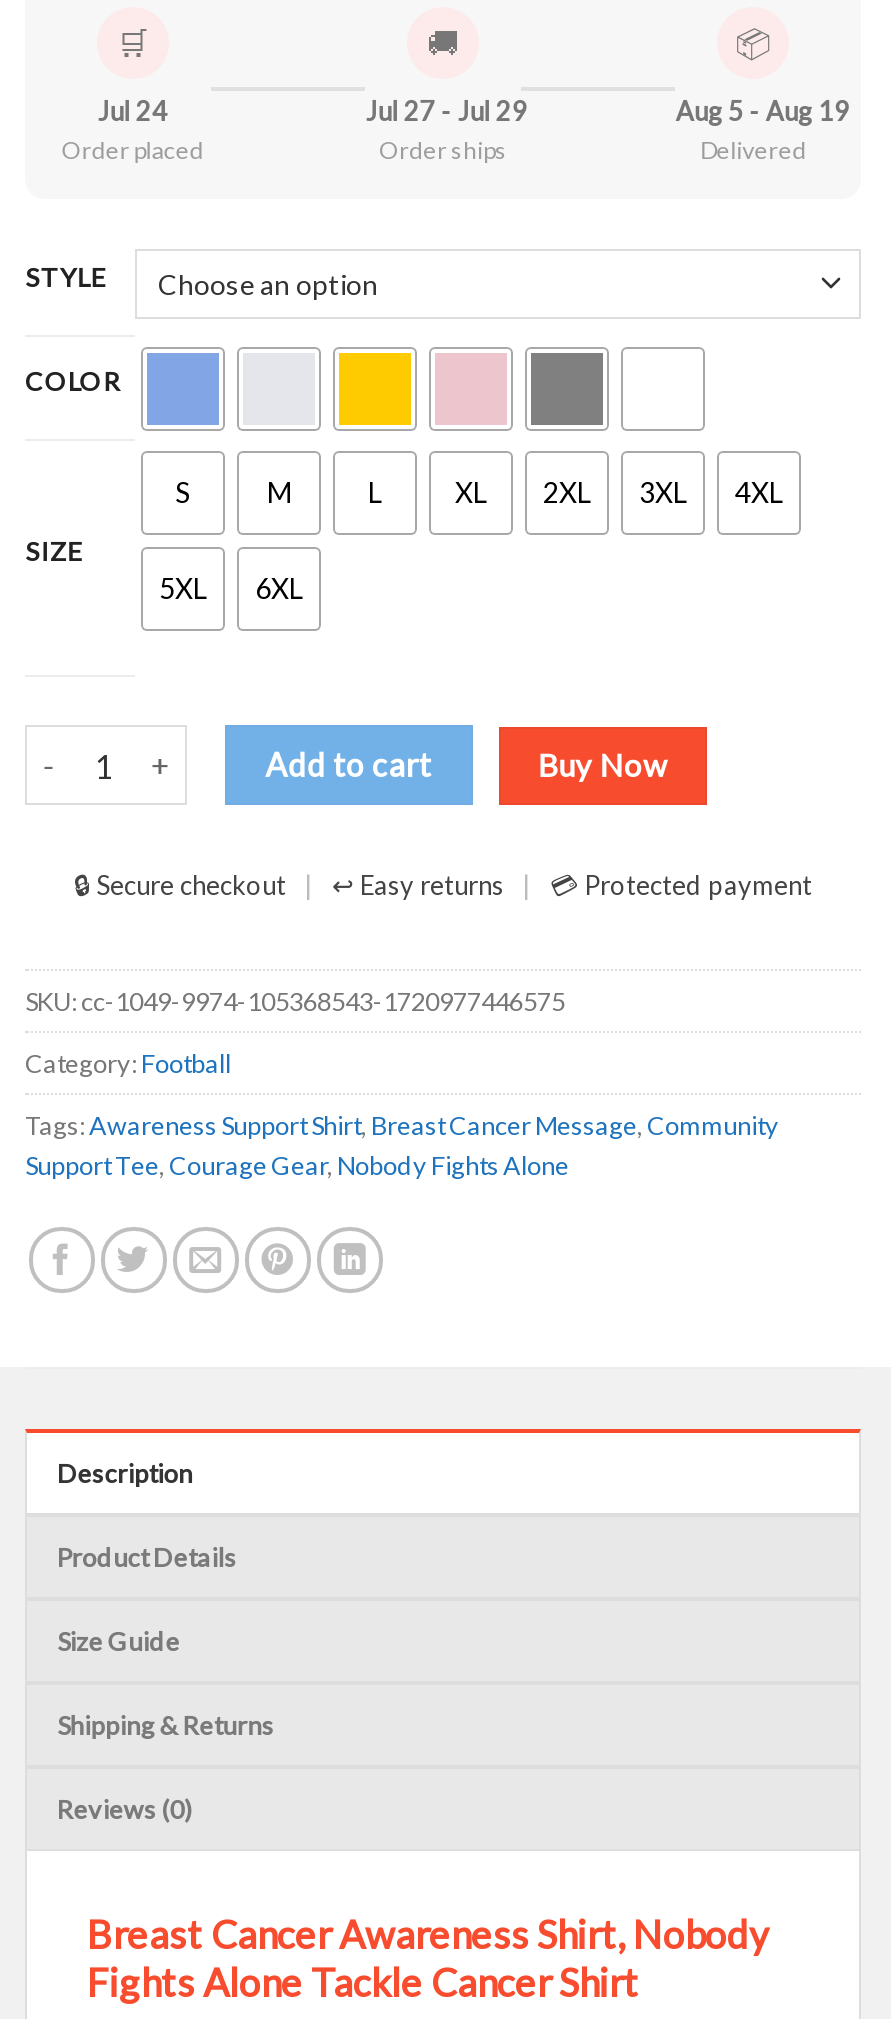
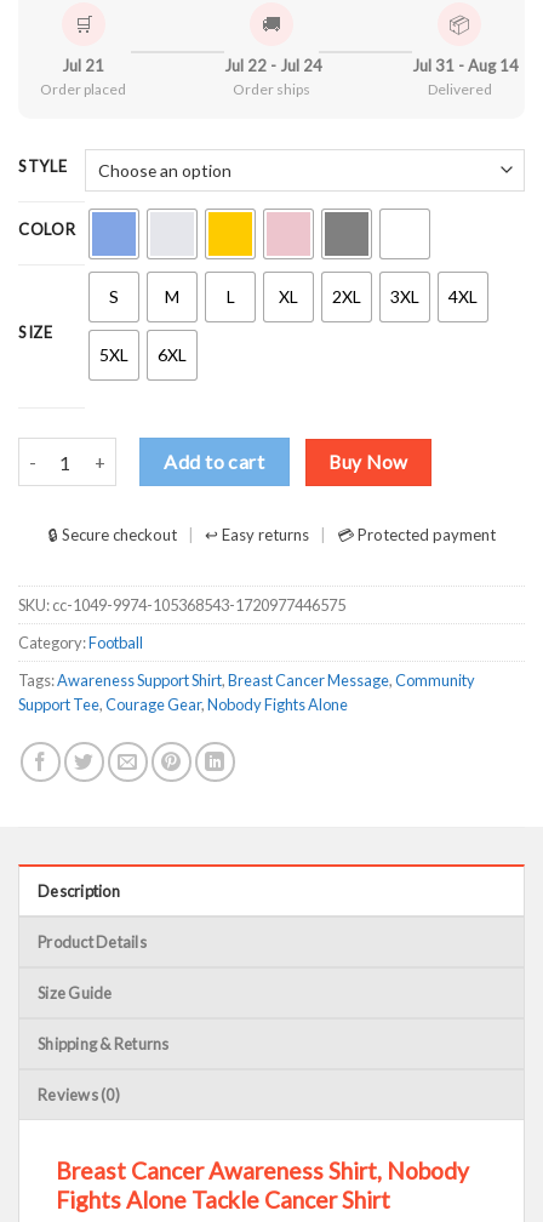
[98,95,168,127] Jul 24 -> [62,56,105,75] Jul 21
[365,95,527,127] Jul 27 - Jul 29 -> [224,56,323,75] Jul 22 - Jul 24
[676,95,850,127] Aug 5 - Aug 19 -> [413,56,519,75] Jul 31 - Aug 14

